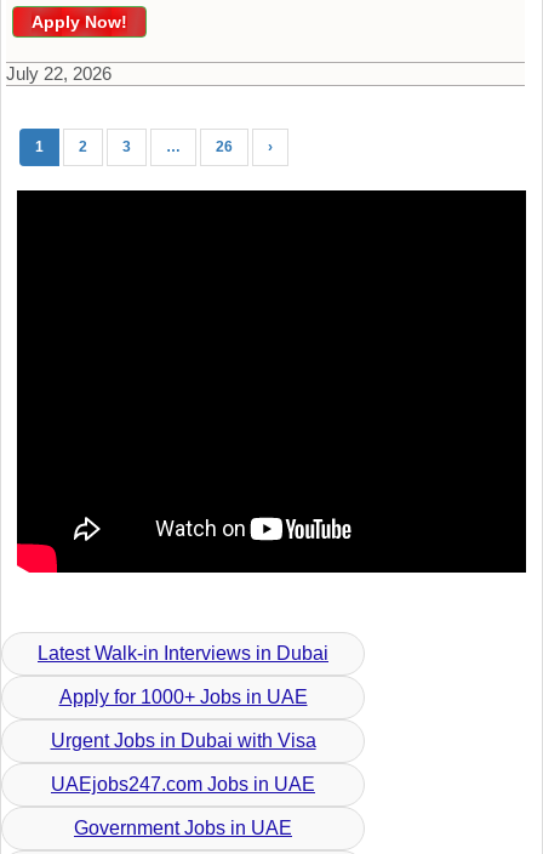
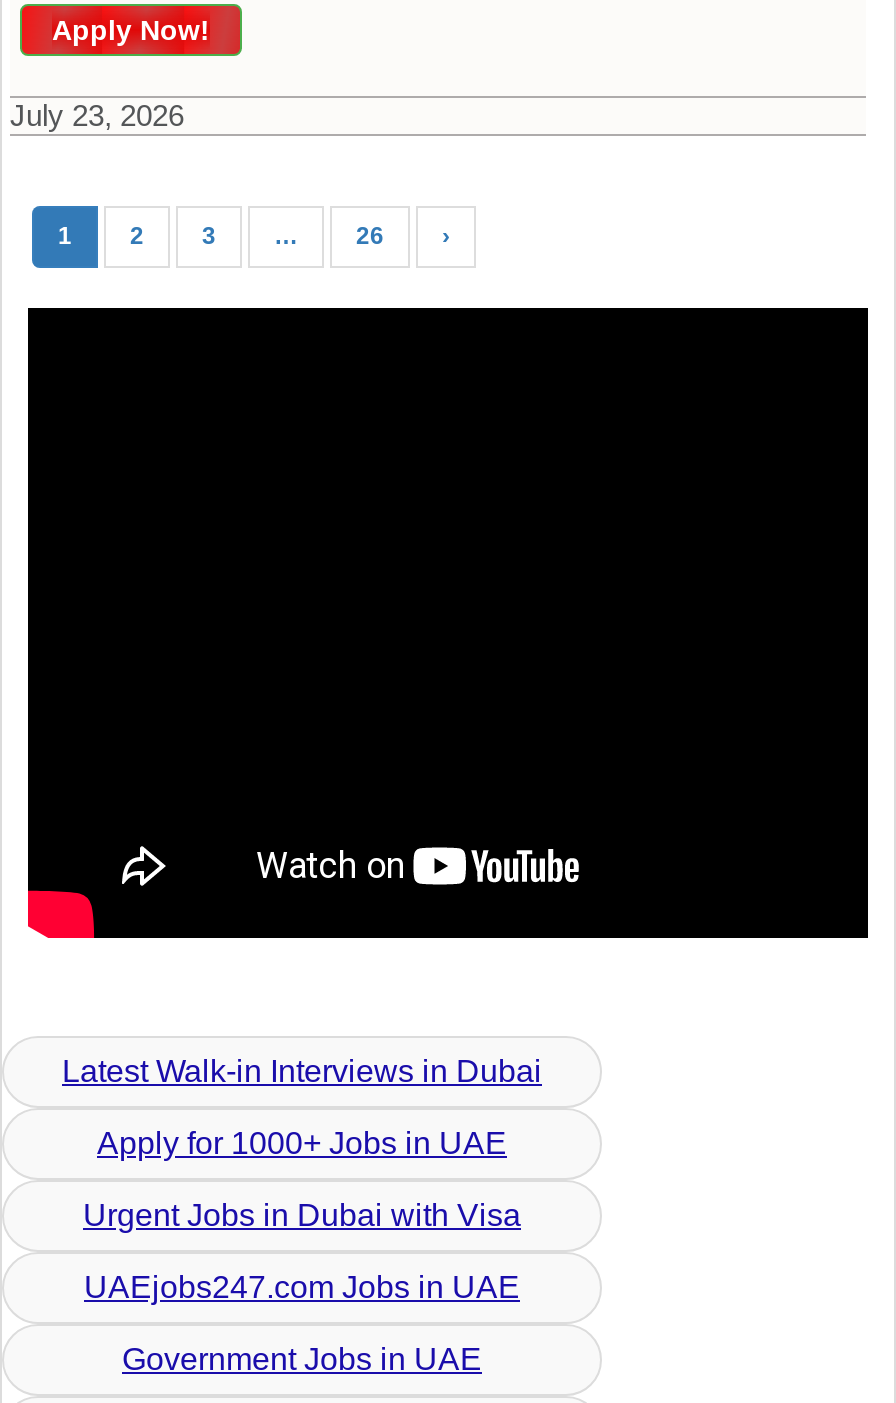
[6,63,112,83] July 22, 2026 -> [10,99,184,133] July 23, 2026

